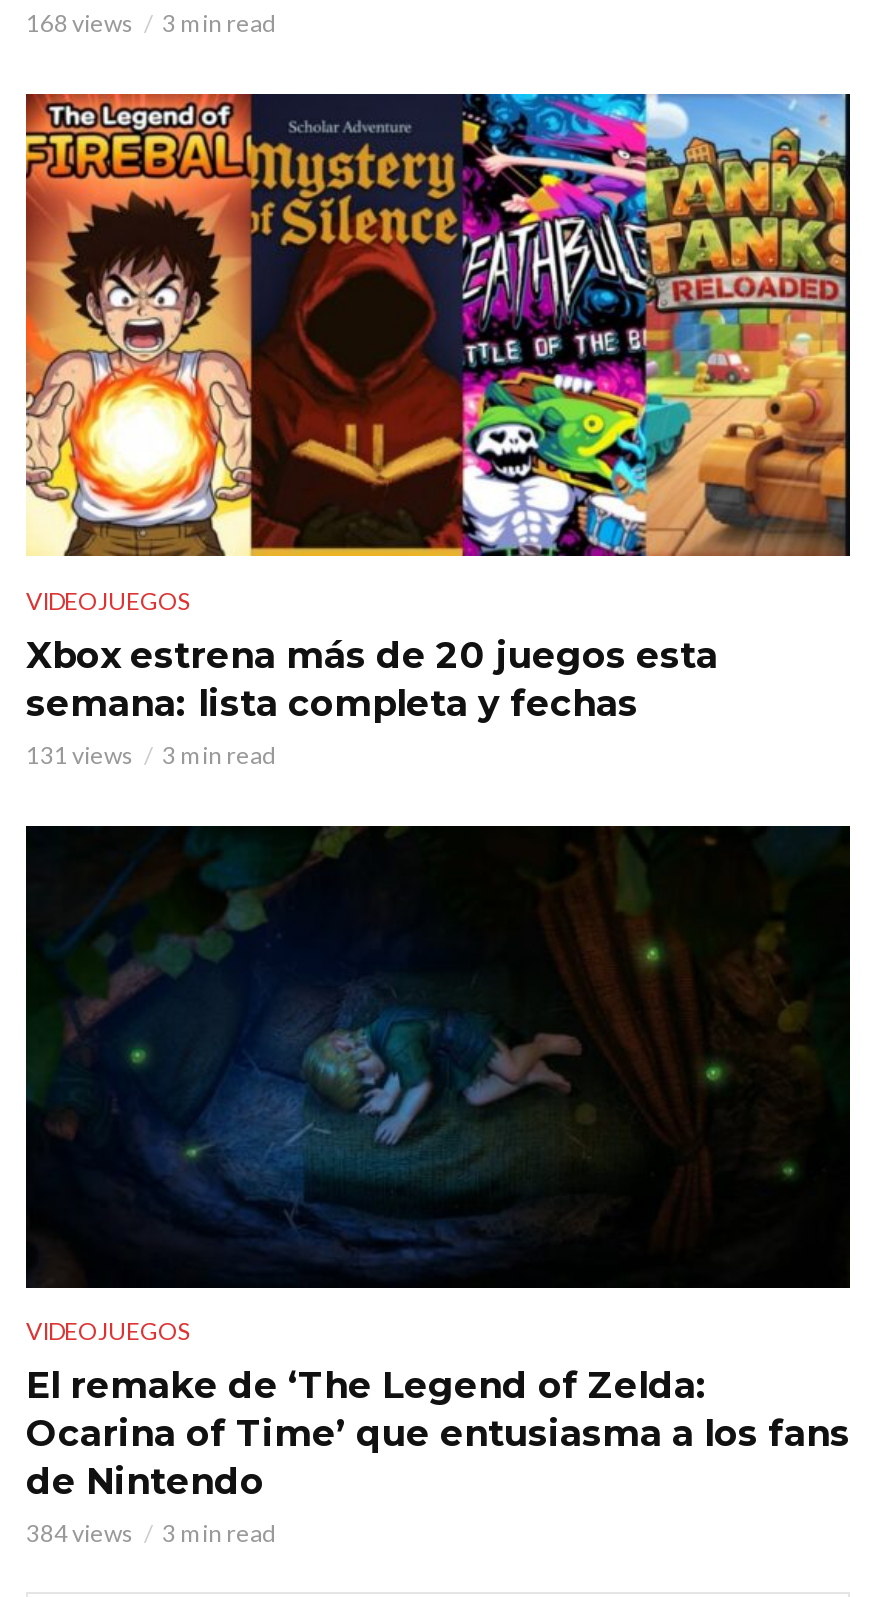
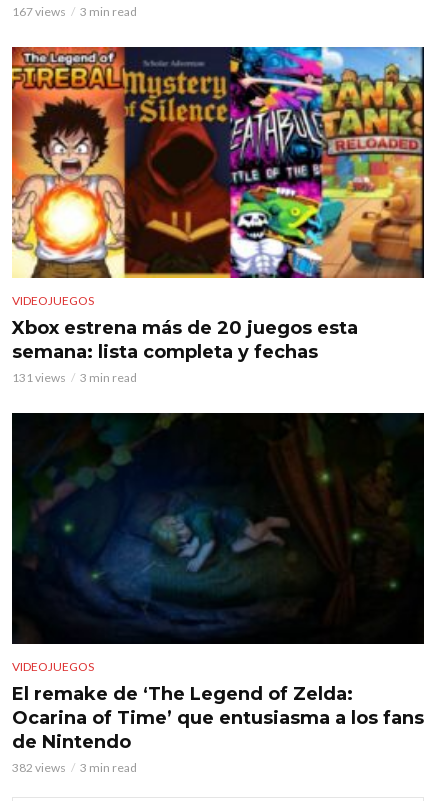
[26,7,276,37] 168 views 3 min read -> [12,3,137,18] 167 views 3 min read
[26,1519,276,1549] 384 views 3 min read -> [12,760,137,775] 382 views 3 min read

